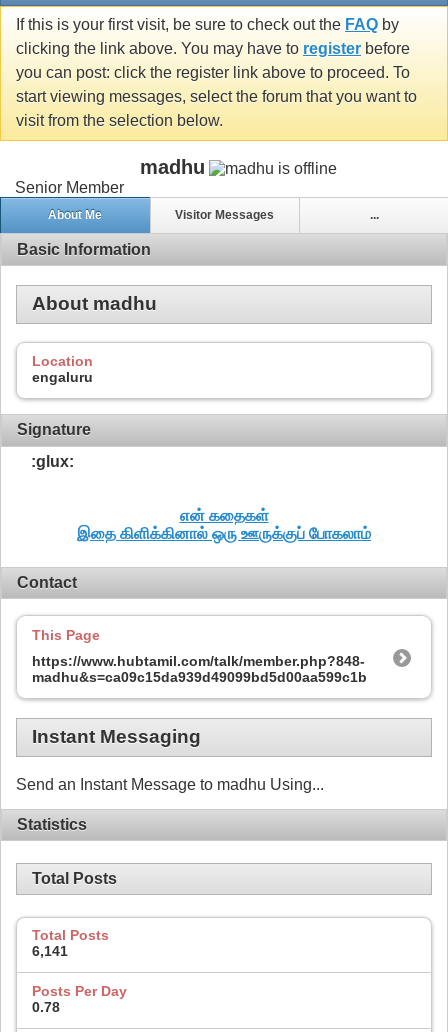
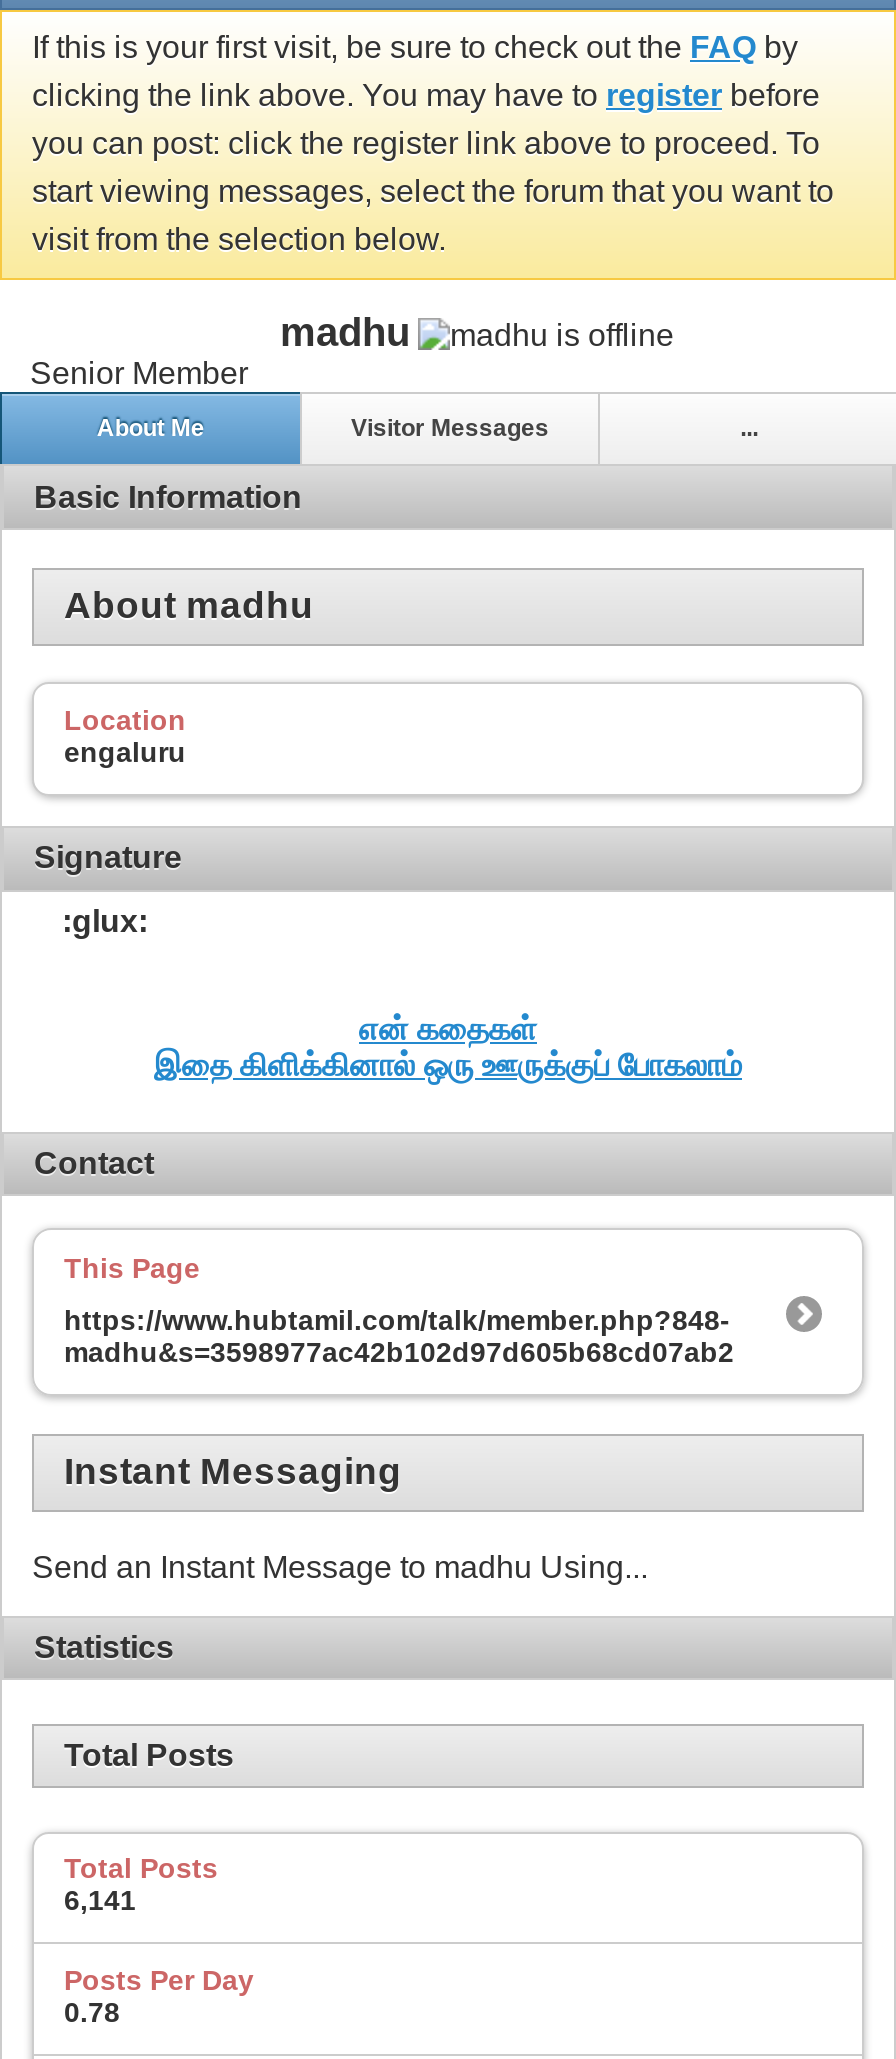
[32,669,367,685] madhu&s=ca09c15da939d49099bd5d00aa599c1b -> [64,1336,734,1368] madhu&s=3598977ac42b102d97d605b68cd07ab2

